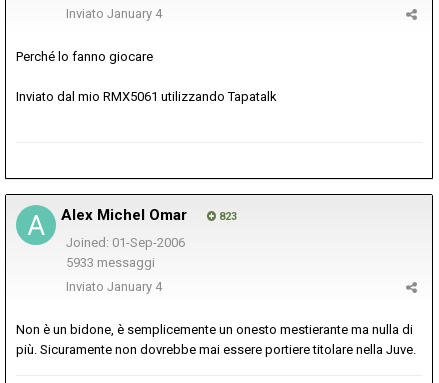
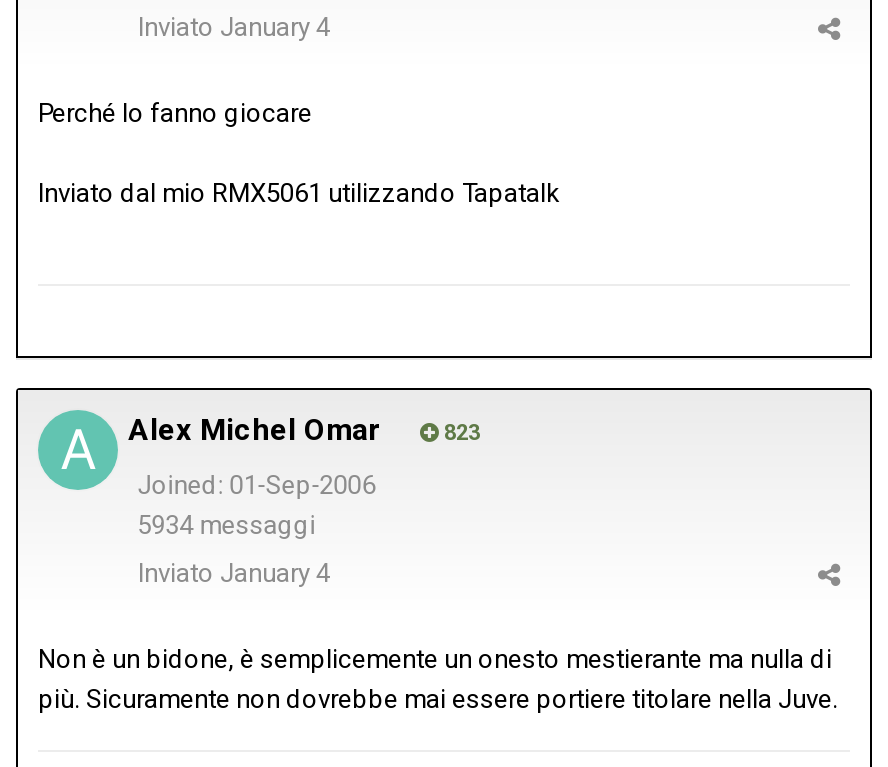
[66,255,155,270] 5933 messaggi -> [138,511,316,541] 5934 messaggi

